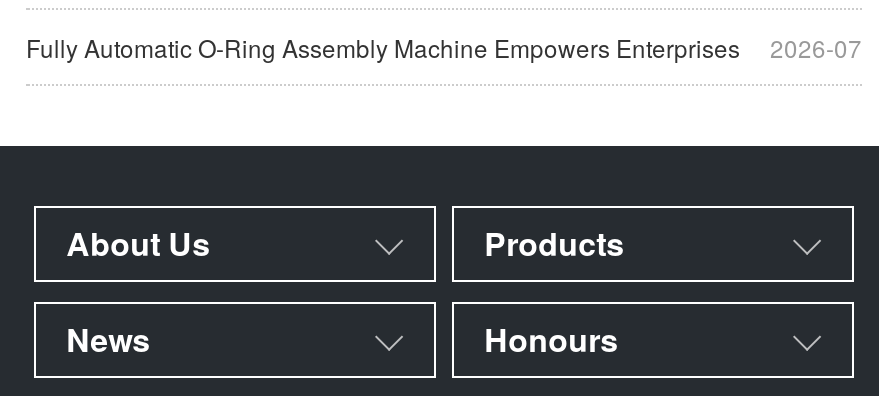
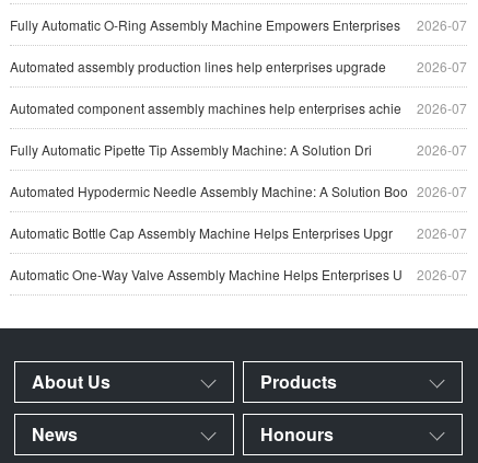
none -> [10,57,467,283] 2026-07 | Automated assembly production lines help enterprises upgrade | 2026-07 | Automated component assembly machines help enterprises achie | 2026-07 | Fully Automatic Pipette Tip Assembly Machine: A Solution Dri | 2026-07 | Automated Hypodermic Needle Assembly Machine: A Solution Boo | 2026-07 | Automatic Bottle Cap Assembly Machine Helps Enterprises Upgr | 2026-07 | Automatic One-Way Valve Assembly Machine Helps Enterprises U

